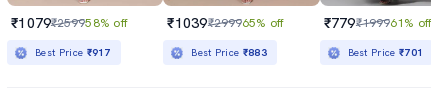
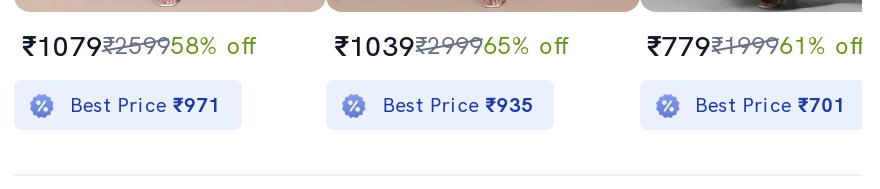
[35,46,111,59] Best Price ₹917 -> [70,92,222,118] Best Price ₹971
[191,46,267,59] Best Price ₹883 -> [382,92,534,118] Best Price ₹935

